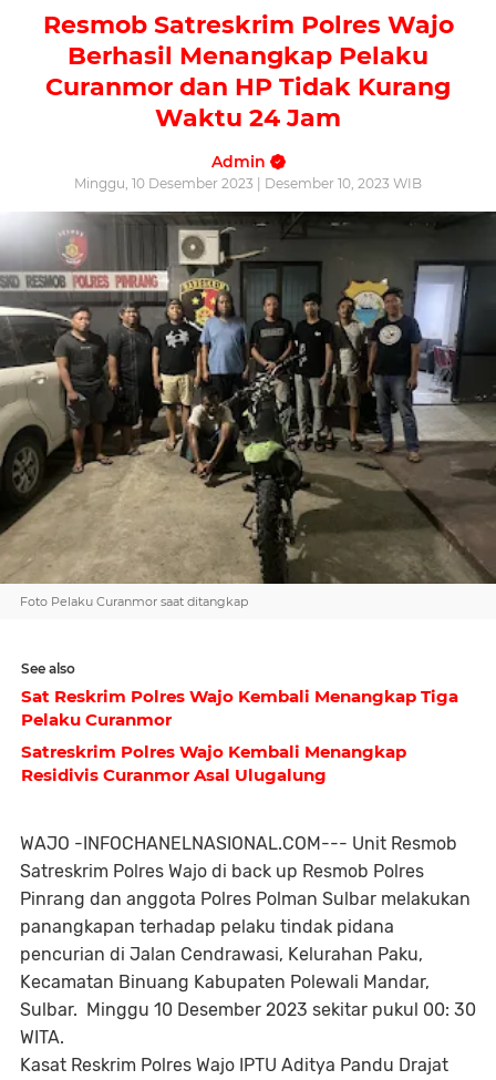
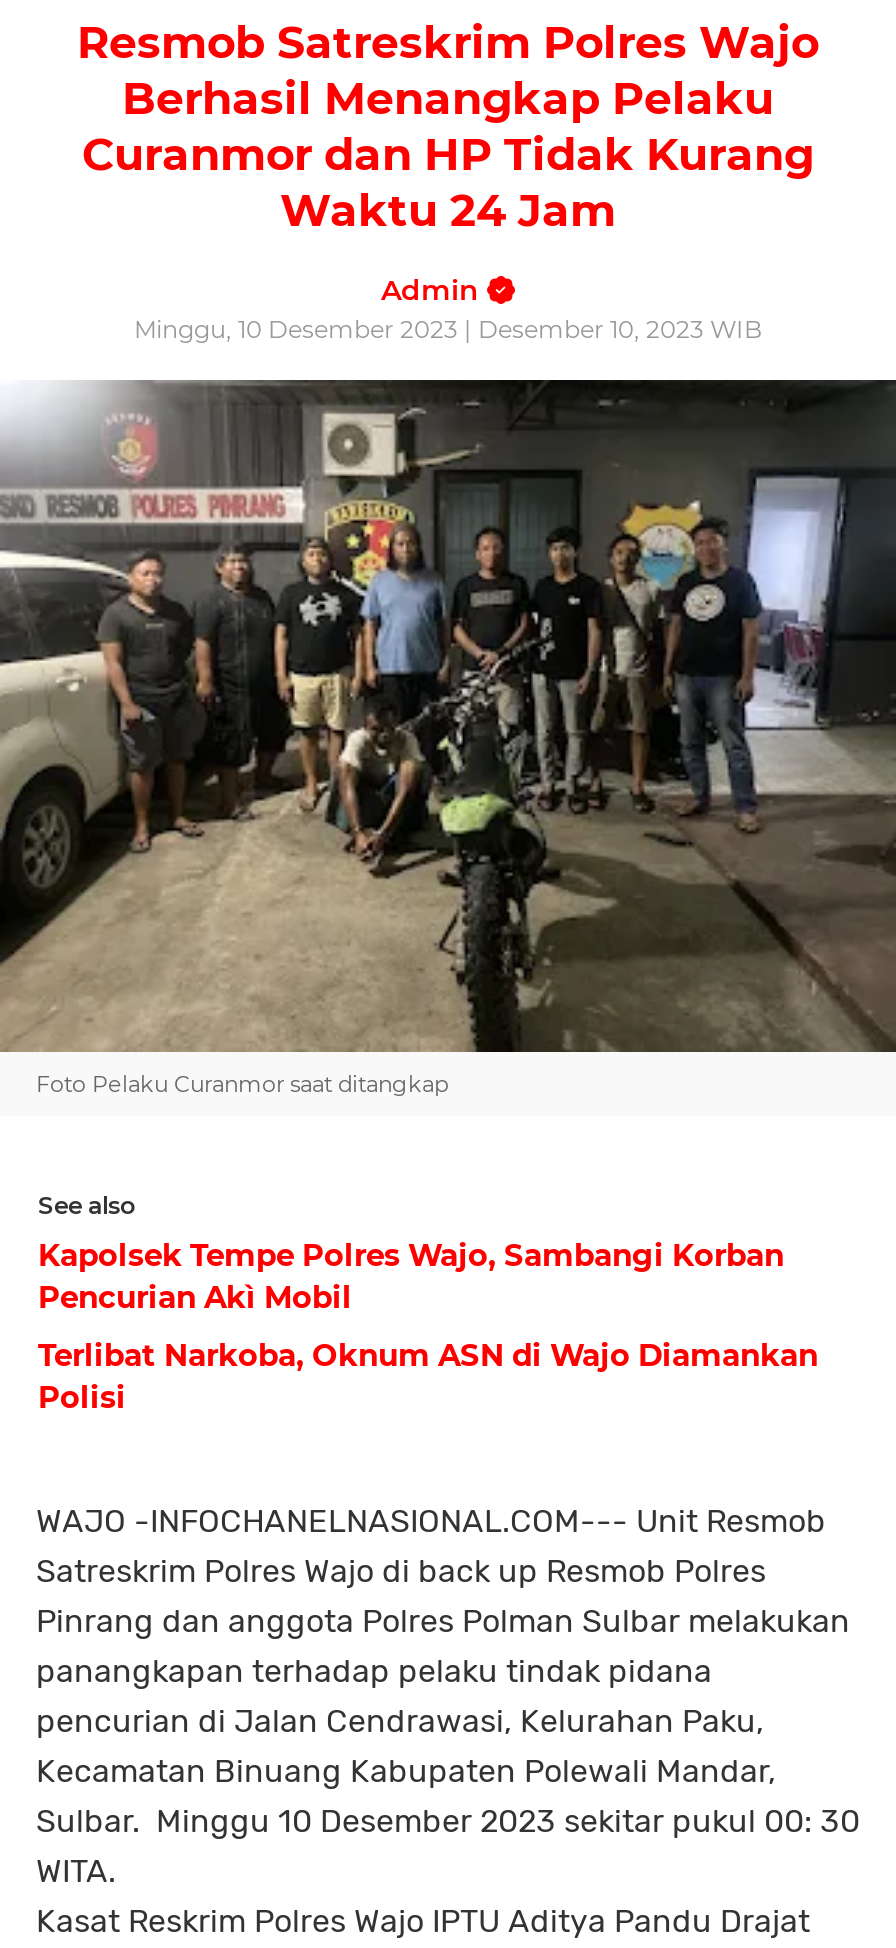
[21,686,458,730] Sat Reskrim Polres Wajo Kembali Menangkap Tiga | Pelaku Curanmor -> [38,1236,784,1316] Kapolsek Tempe Polres Wajo, Sambangi Korban | Pencurian Akì Mobil
[21,741,406,785] Satreskrim Polres Wajo Kembali Menangkap | Residivis Curanmor Asal Ulugalung -> [38,1336,818,1416] Terlibat Narkoba, Oknum ASN di Wajo Diamankan | Polisi

